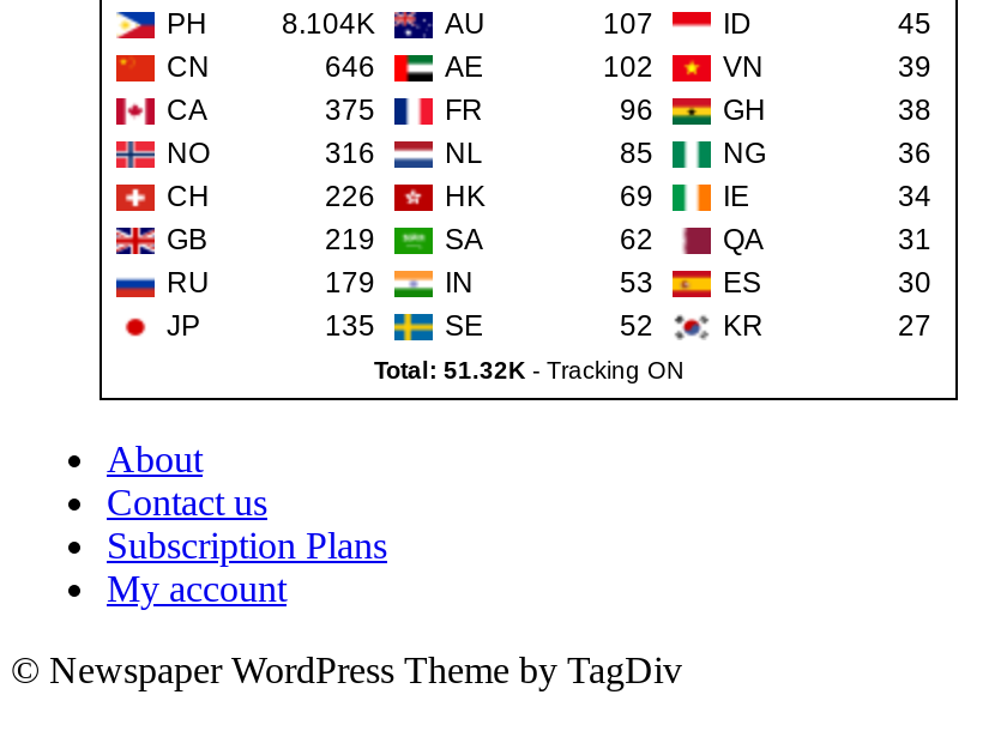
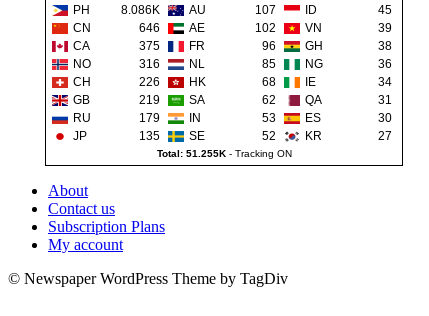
[282,7,375,40] 8.104K -> [121,3,160,17] 8.086K
[620,179,653,213] 69 -> [262,75,276,89] 68
[374,357,683,383] Total: 51.32K - Tracking ON -> [156,148,291,159] Total: 51.255K - Tracking ON

